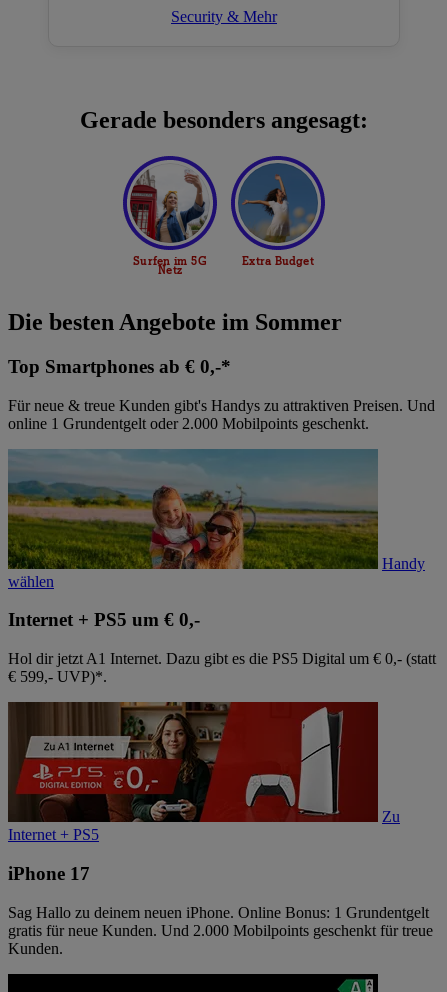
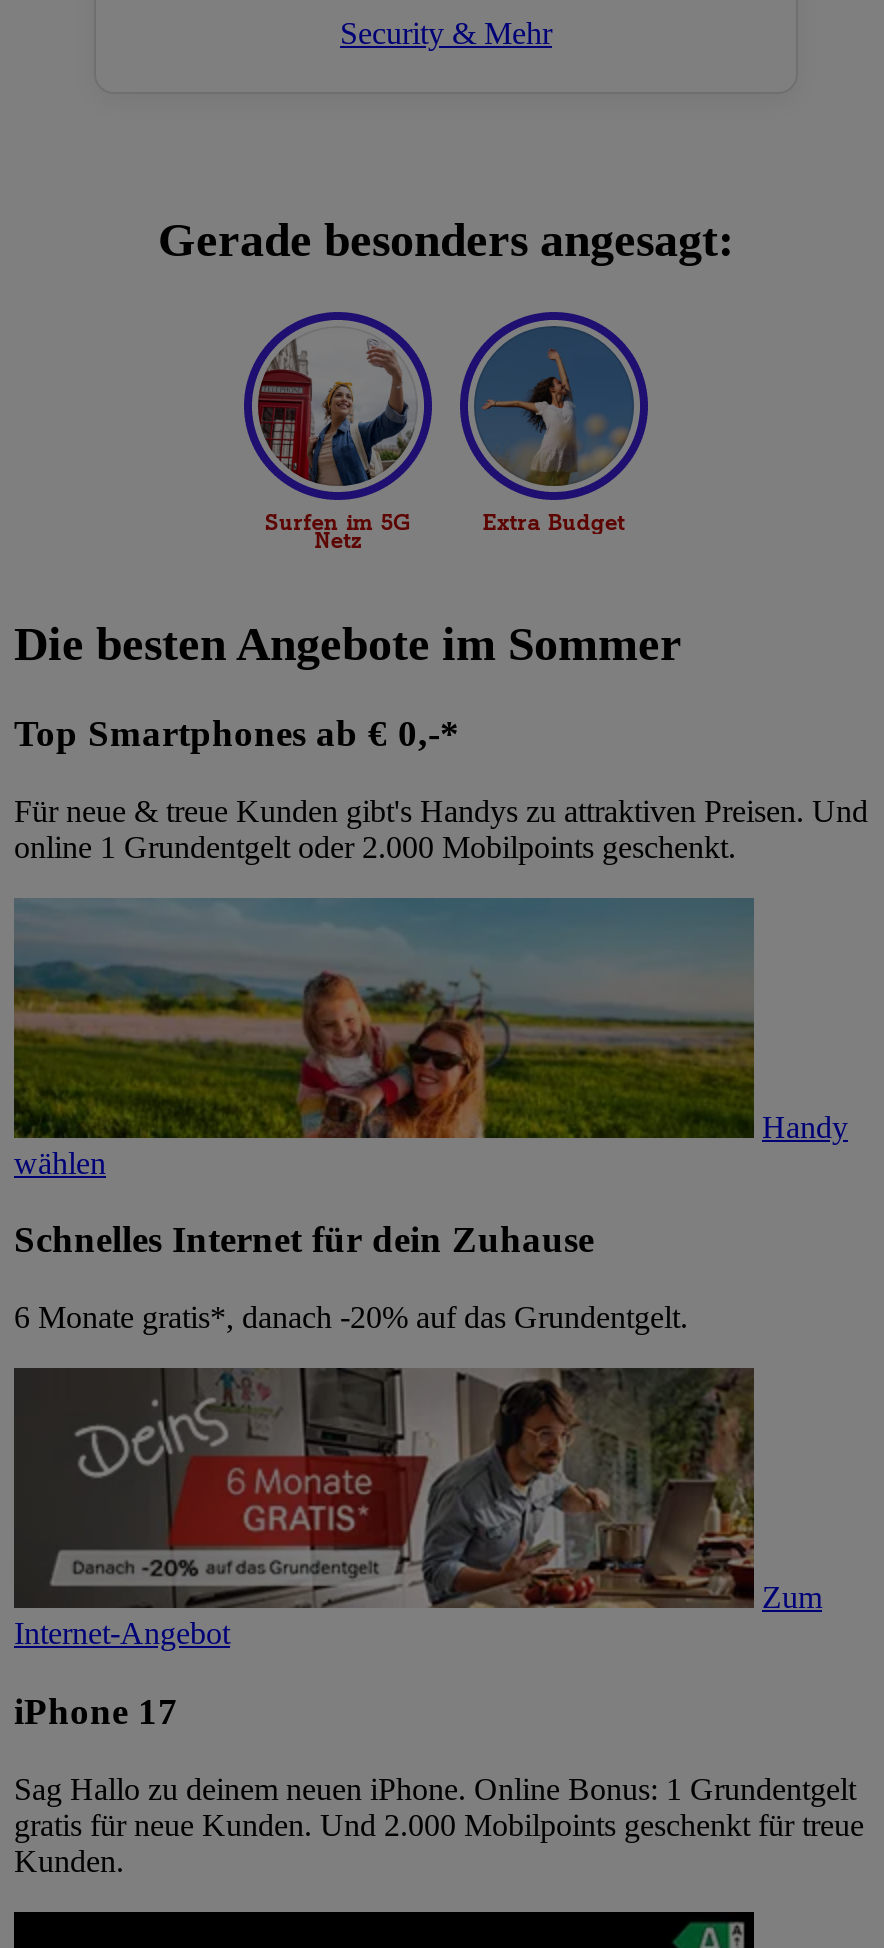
[8,609,200,630] Internet + PS5 um € 0,- -> [14,1219,594,1261] Schnelles Internet für dein Zuhause
[8,650,436,685] Hol dir jetzt A1 Internet. Dazu gibt es die PS5 Digital um € 0,- (statt | € 599,- UVP)*. -> [14,1300,688,1334] 6 Monate gratis*, danach -20% auf das Grundentgelt.
[8,701,400,843] [image] | Zu | Internet + PS5 -> [14,1366,822,1650] [image] | Zum | Internet-Angebot

